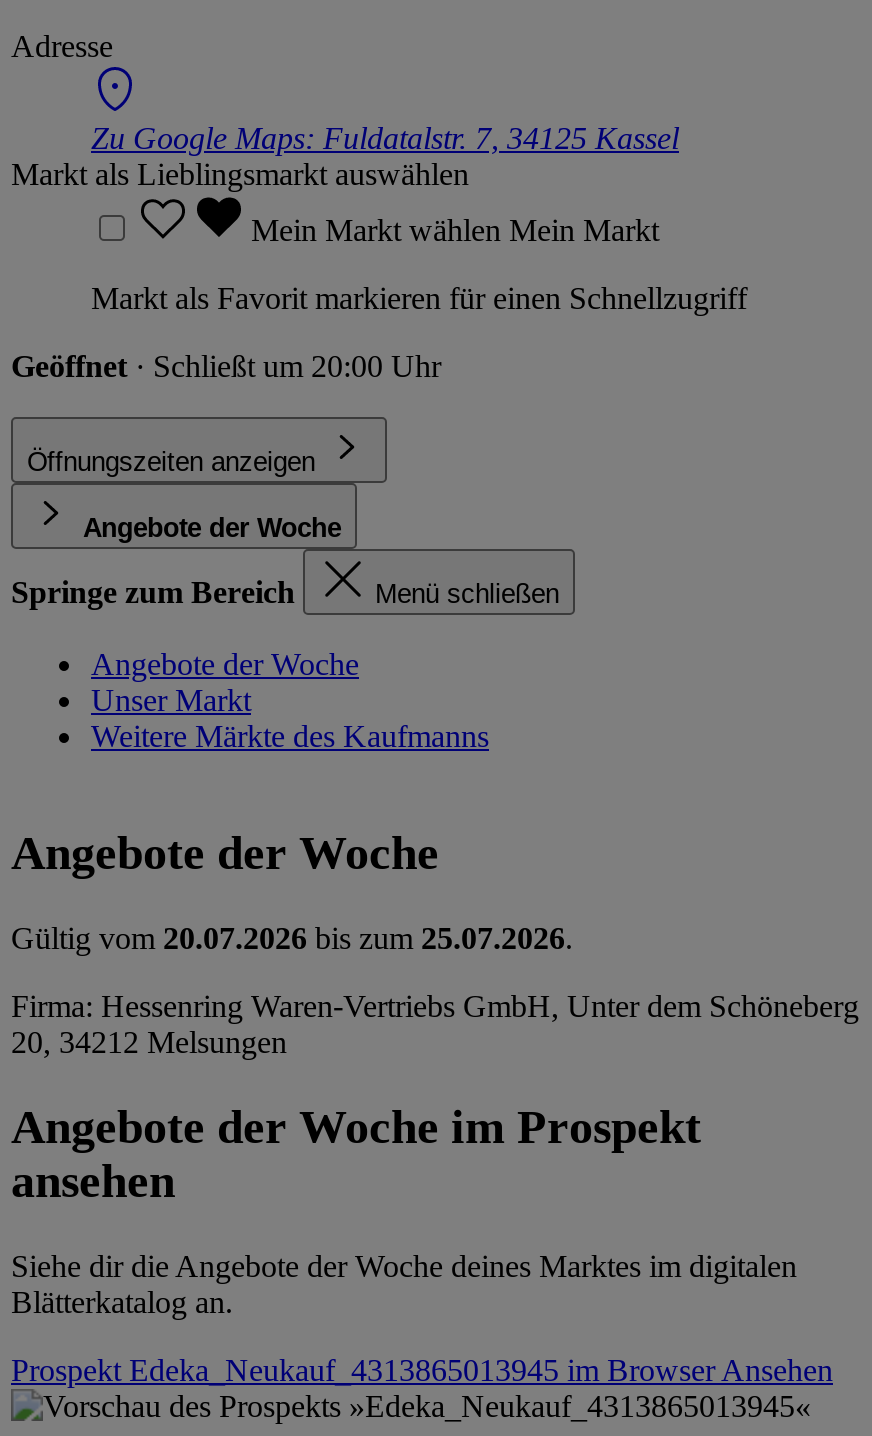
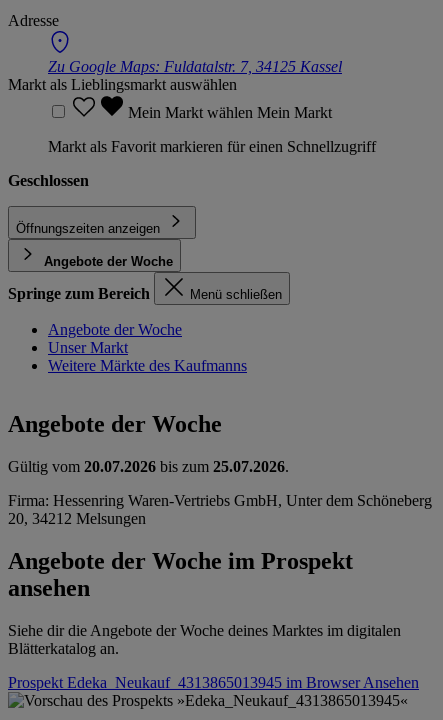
[11,348,441,382] Geöffnet · Schließt um 20:00 Uhr -> [8,171,89,188] Geschlossen

